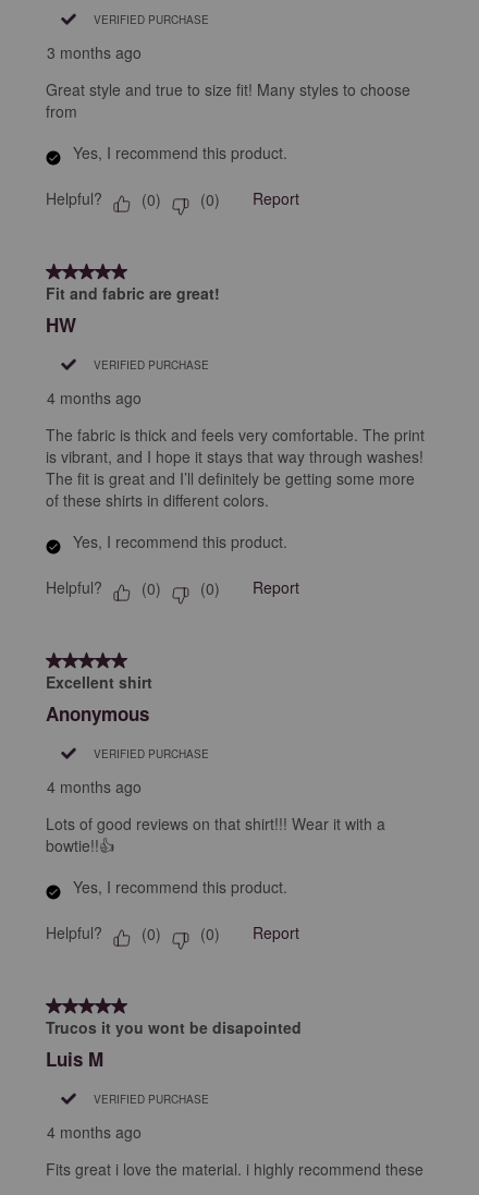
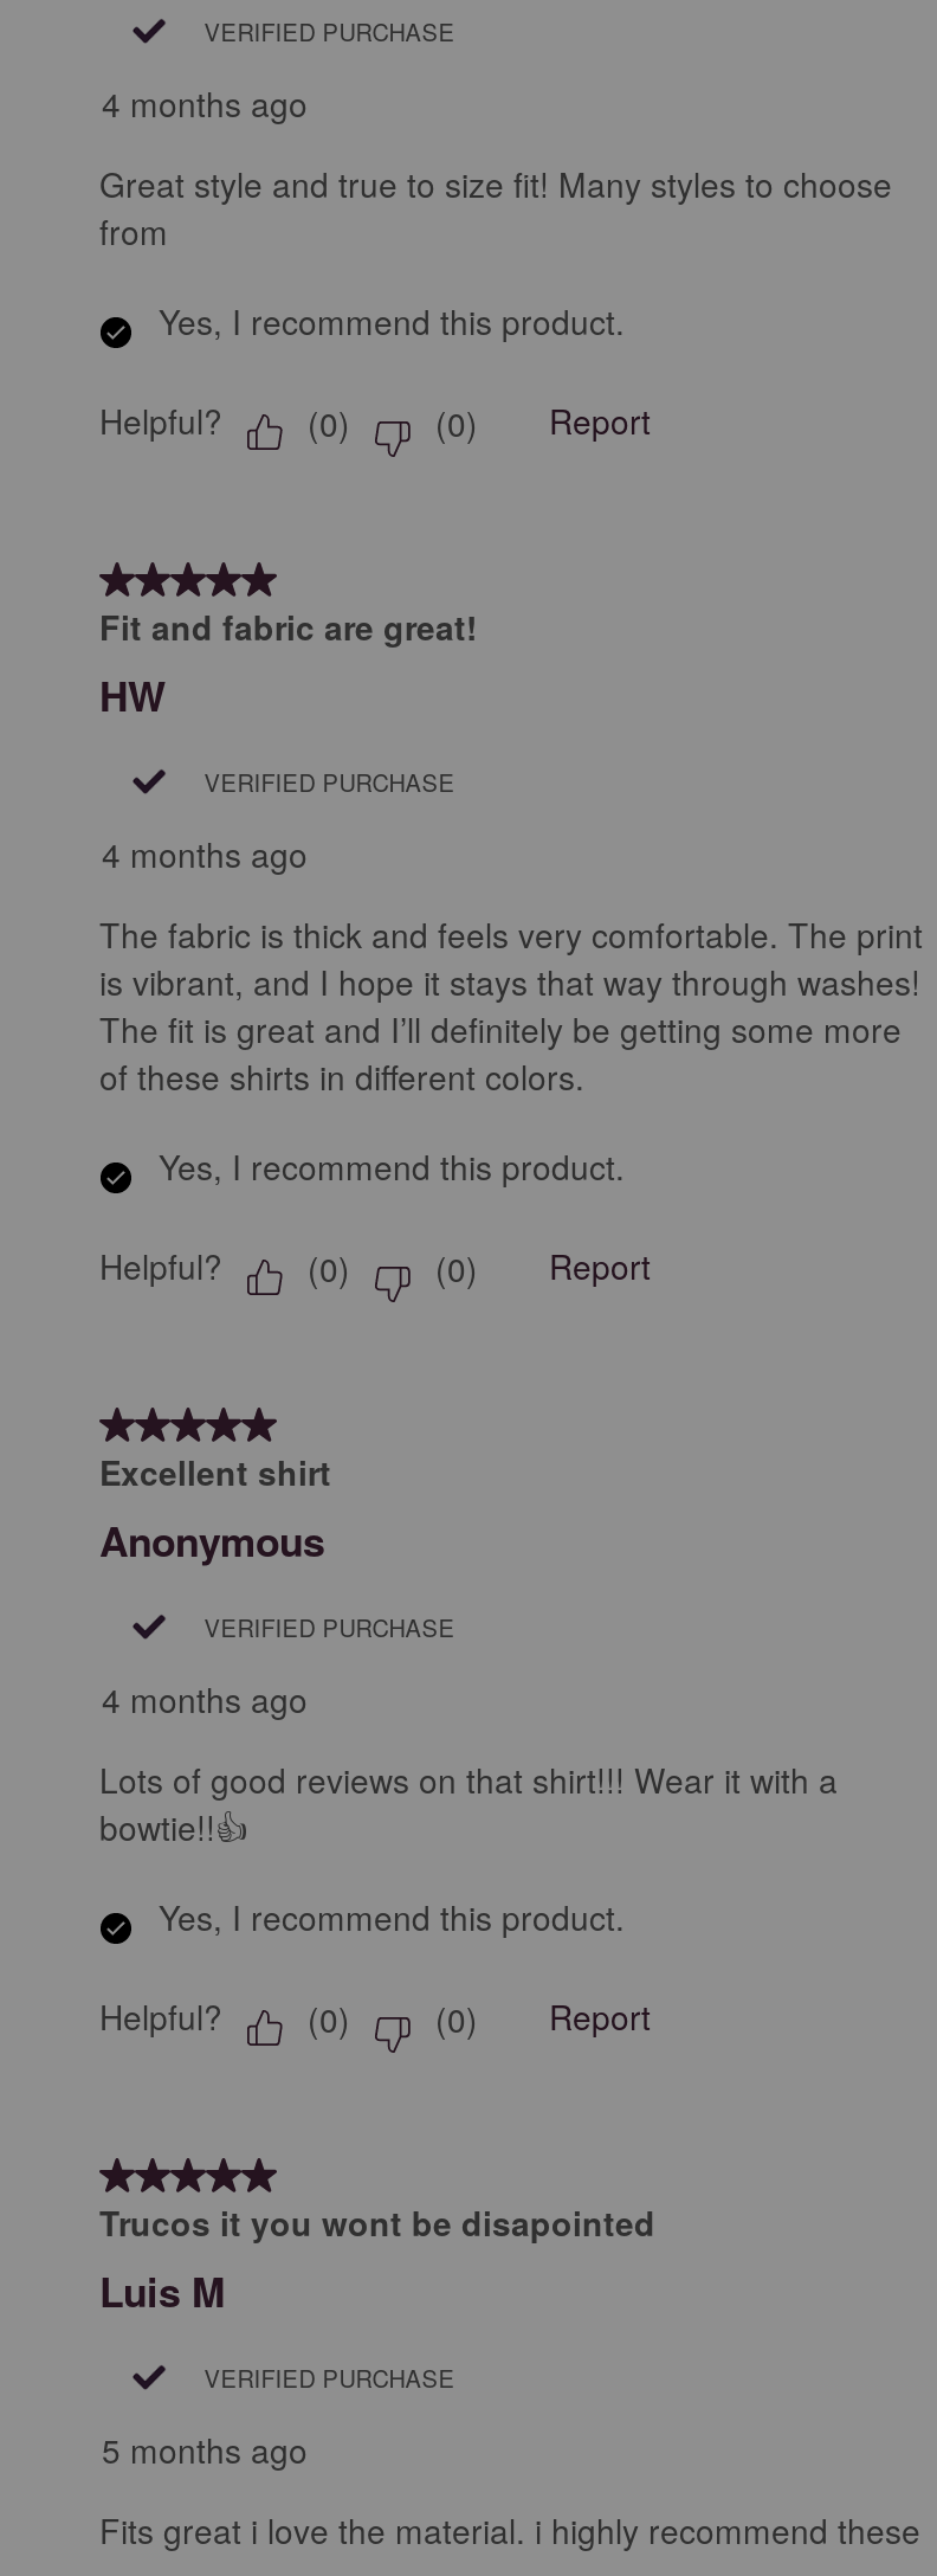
[47,42,142,64] 3 months ago -> [102,80,308,128] 4 months ago
[47,1121,142,1143] 4 months ago -> [102,2427,308,2474] 5 months ago

